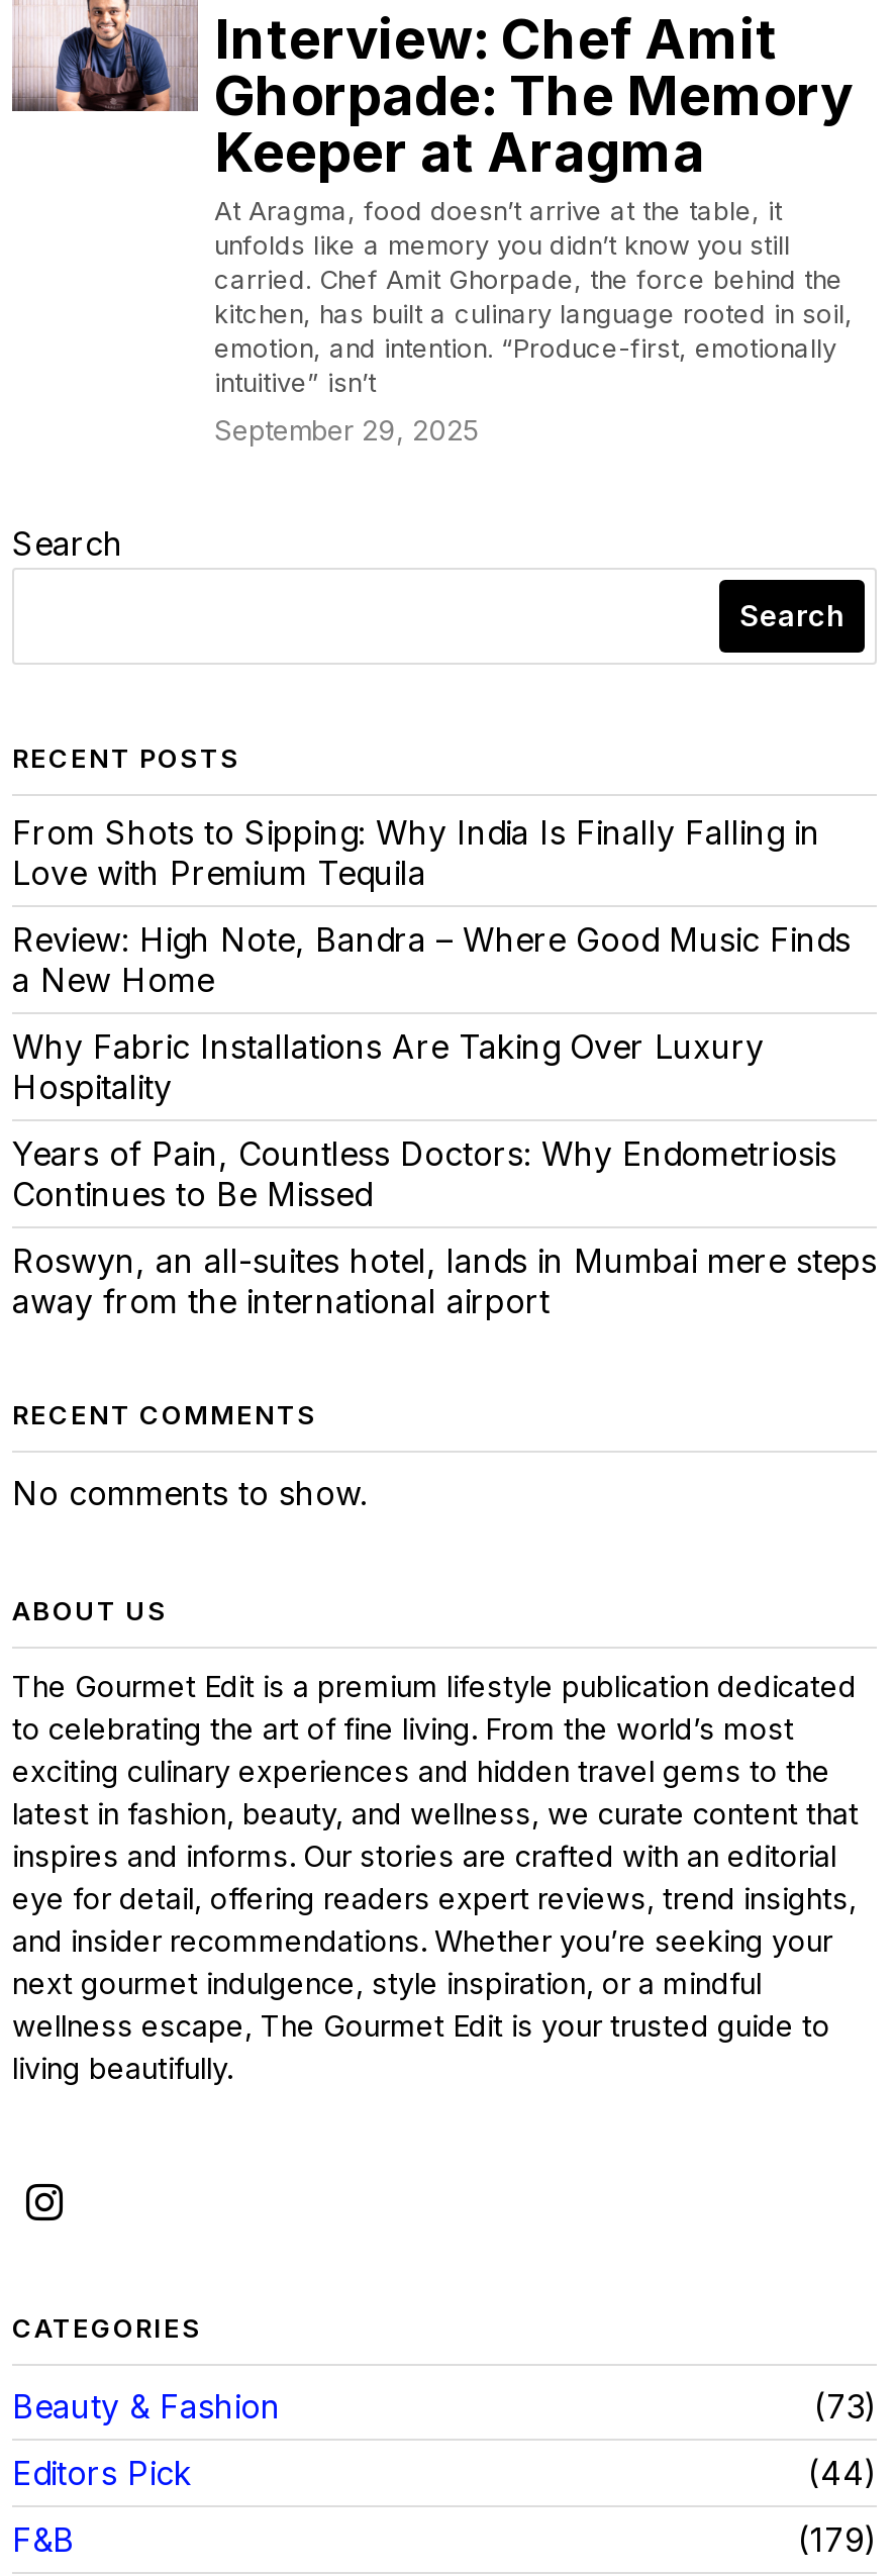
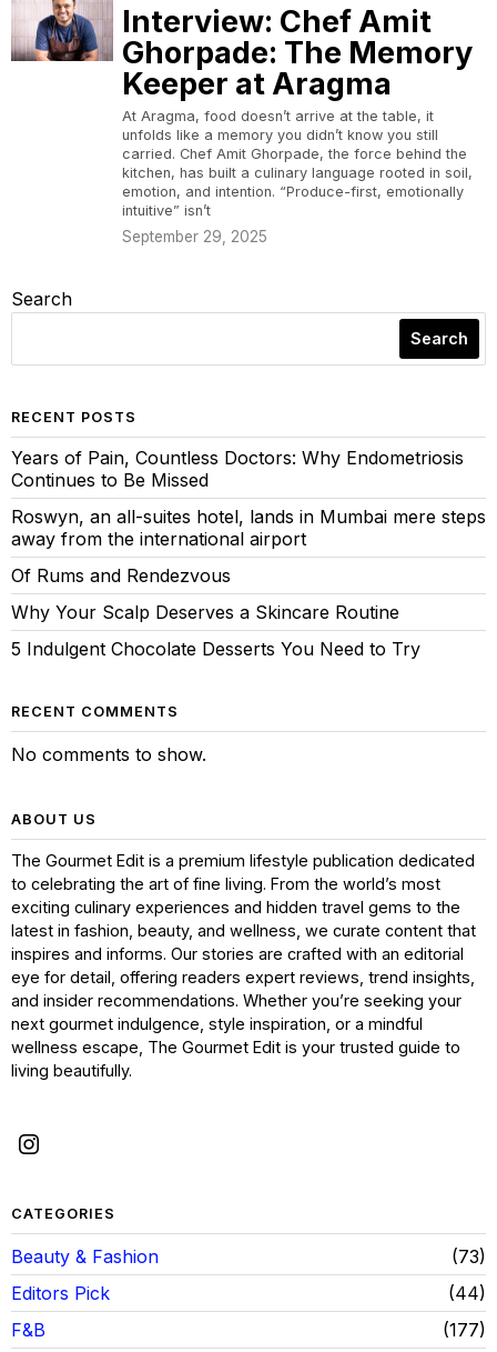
[12,812,851,1107] From Shots to Sipping: Why India Is Finally Falling in | Love with Premium Tequila | Review: High Note, Bandra – Where Good Music Finds | a New Home | Why Fabric Installations Are Taking Over Luxury | Hospitality -> none
moved [12,1133,877,1321] -> [11,447,486,550]: Years of Pain, Countless Doctors: Why Endometriosis | Continues to Be Missed | Roswyn, an all-suites hotel, lands in Mumbai mere steps | away from the international airport
none -> [11,564,420,660] Of Rums and Rendezvous | Why Your Scalp Deserves a Skincare Routine | 5 Indulgent Chocolate Desserts You Need to Try
[810,2519,865,2560] 179 -> [449,1319,479,1341] 177

